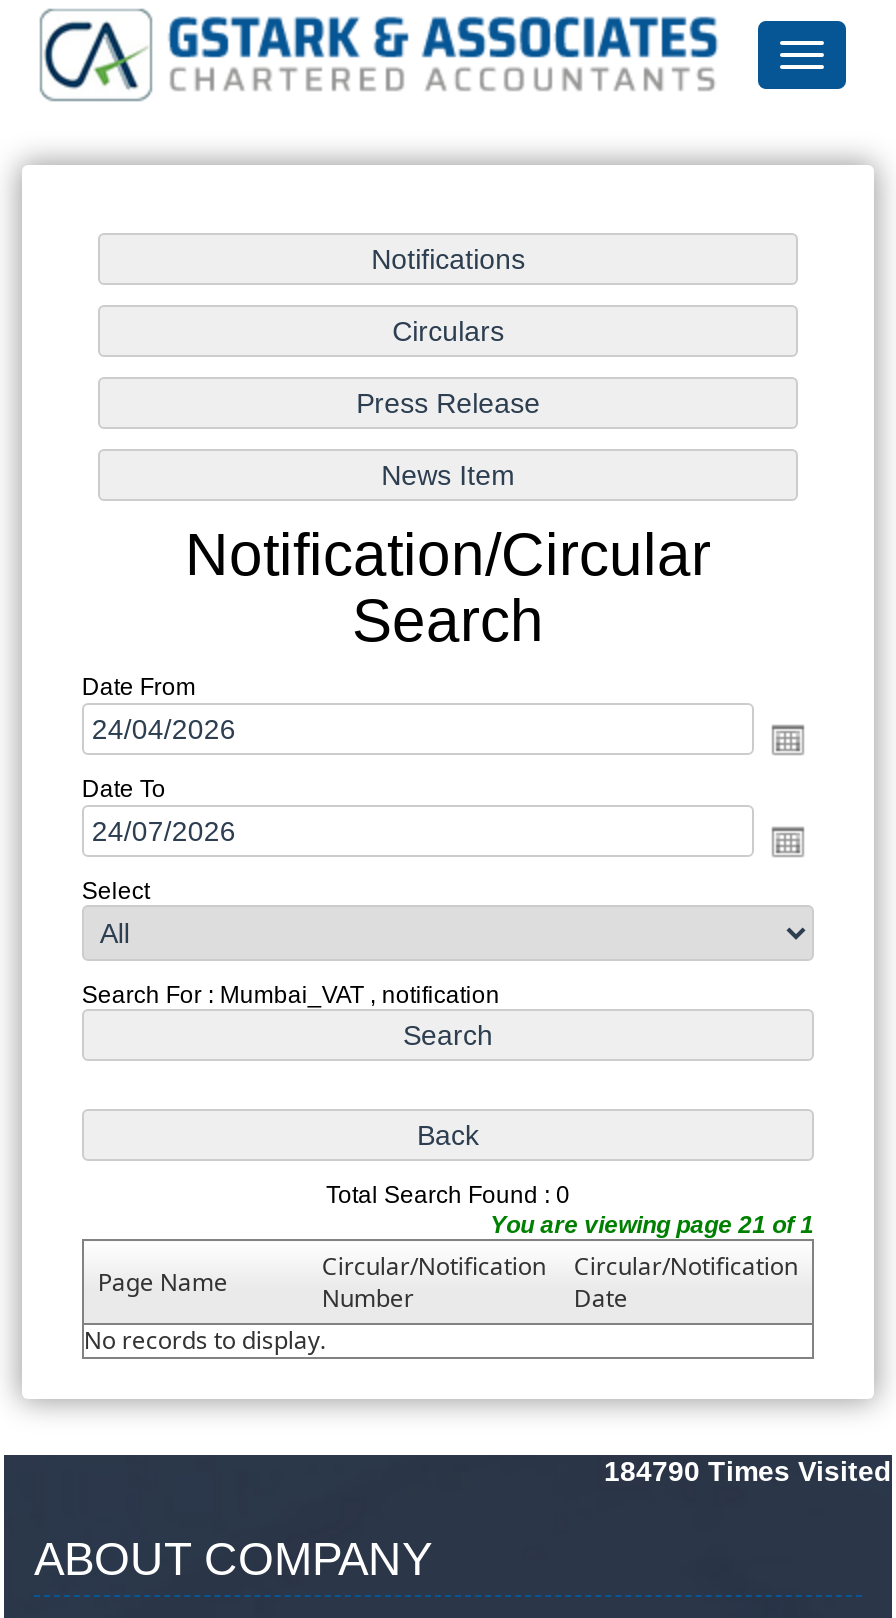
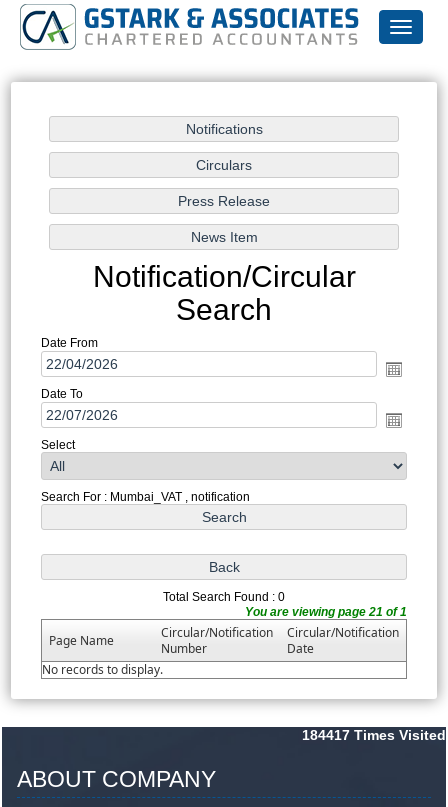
[604,1455,892,1487] 184790 Times Visited -> [302,727,446,743] 184417 Times Visited

